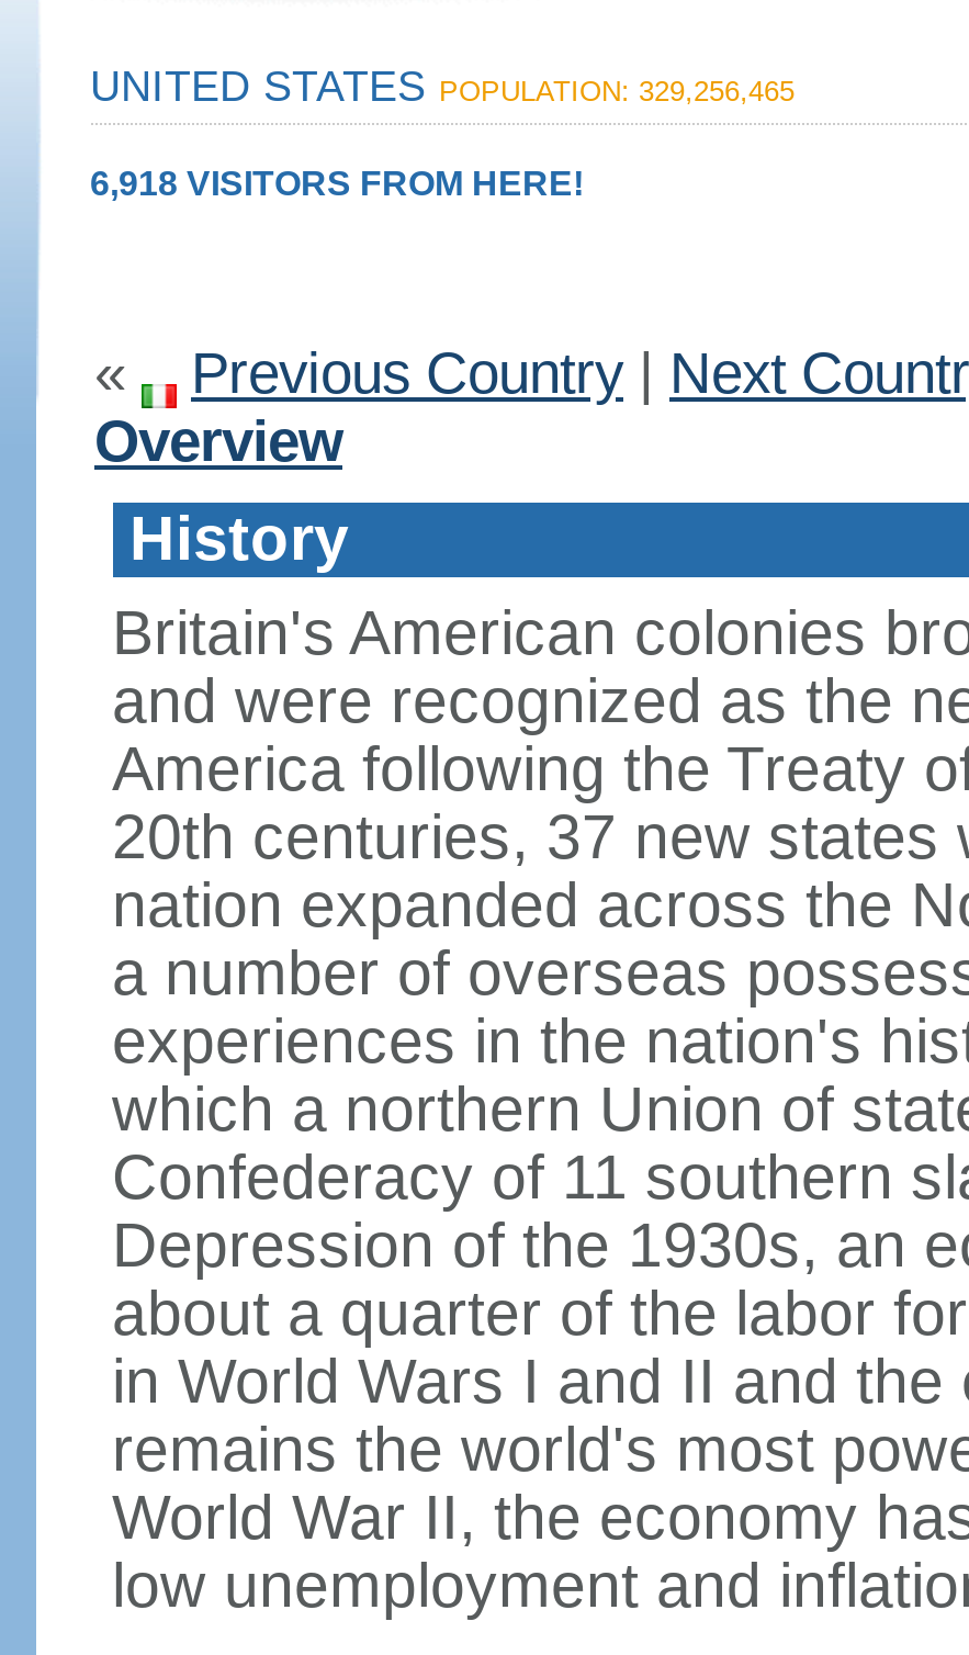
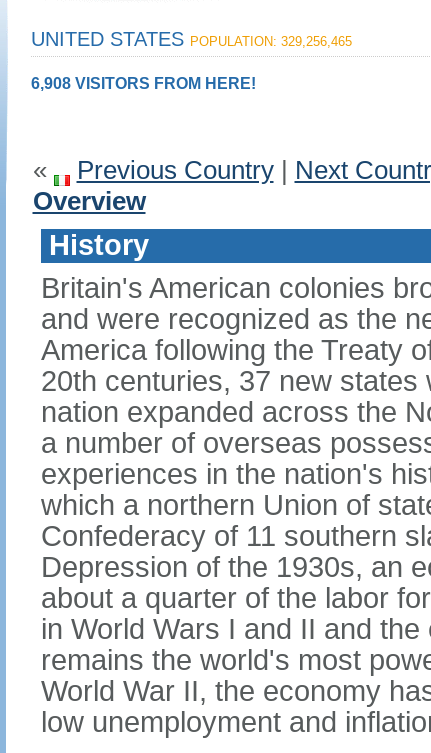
[90,165,584,202] 6,918 VISITORS FROM HERE! -> [30,75,255,92] 6,908 VISITORS FROM HERE!

